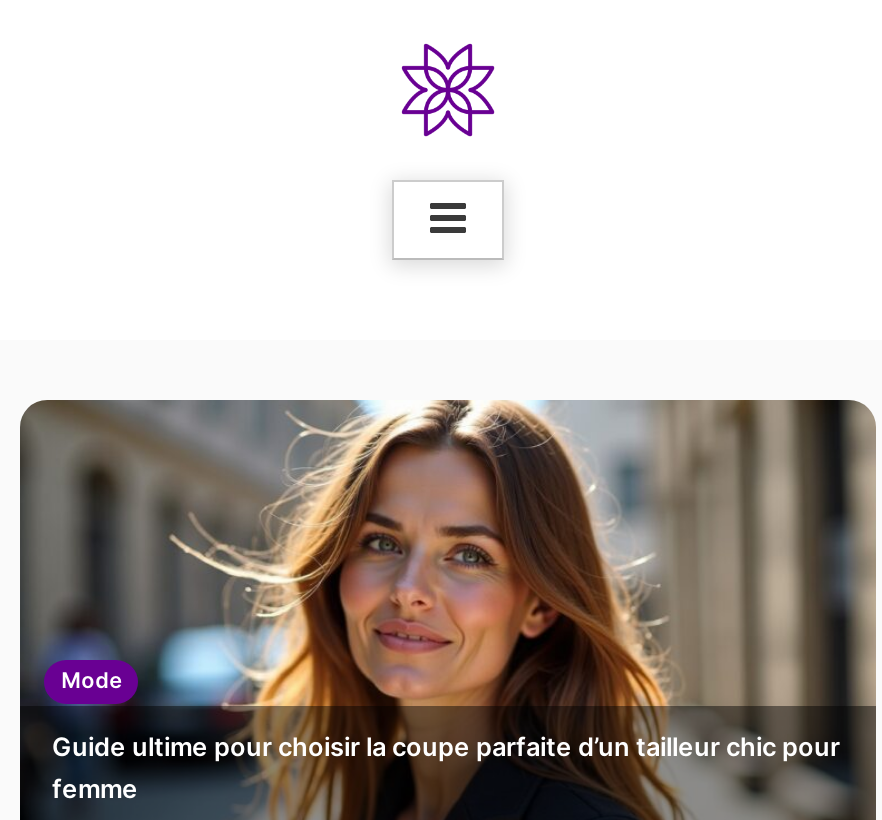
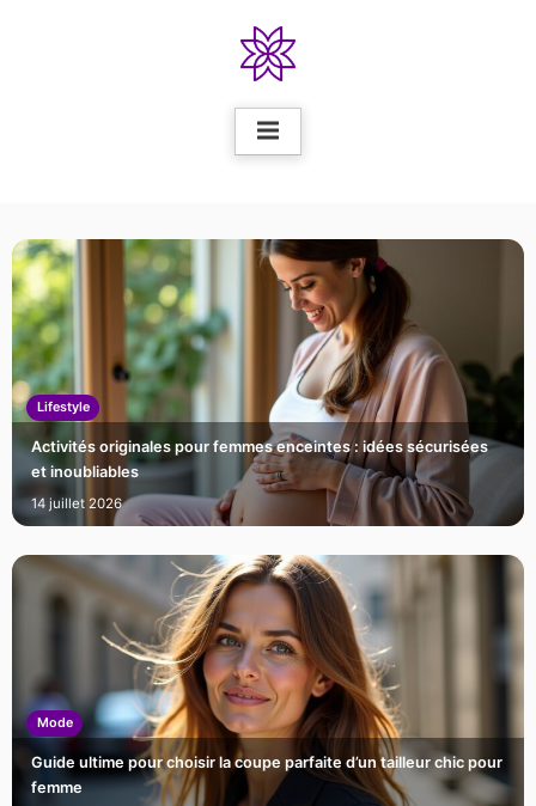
none -> [11,238,524,527] [image] | Lifestyle | Activités originales pour femmes enceintes : idées sécurisées | et inoubliables | 14 juillet 2026

